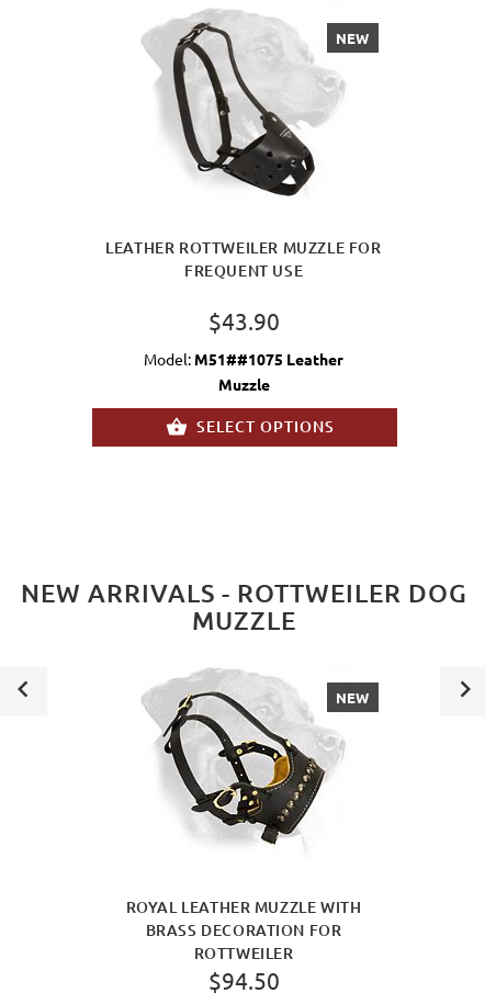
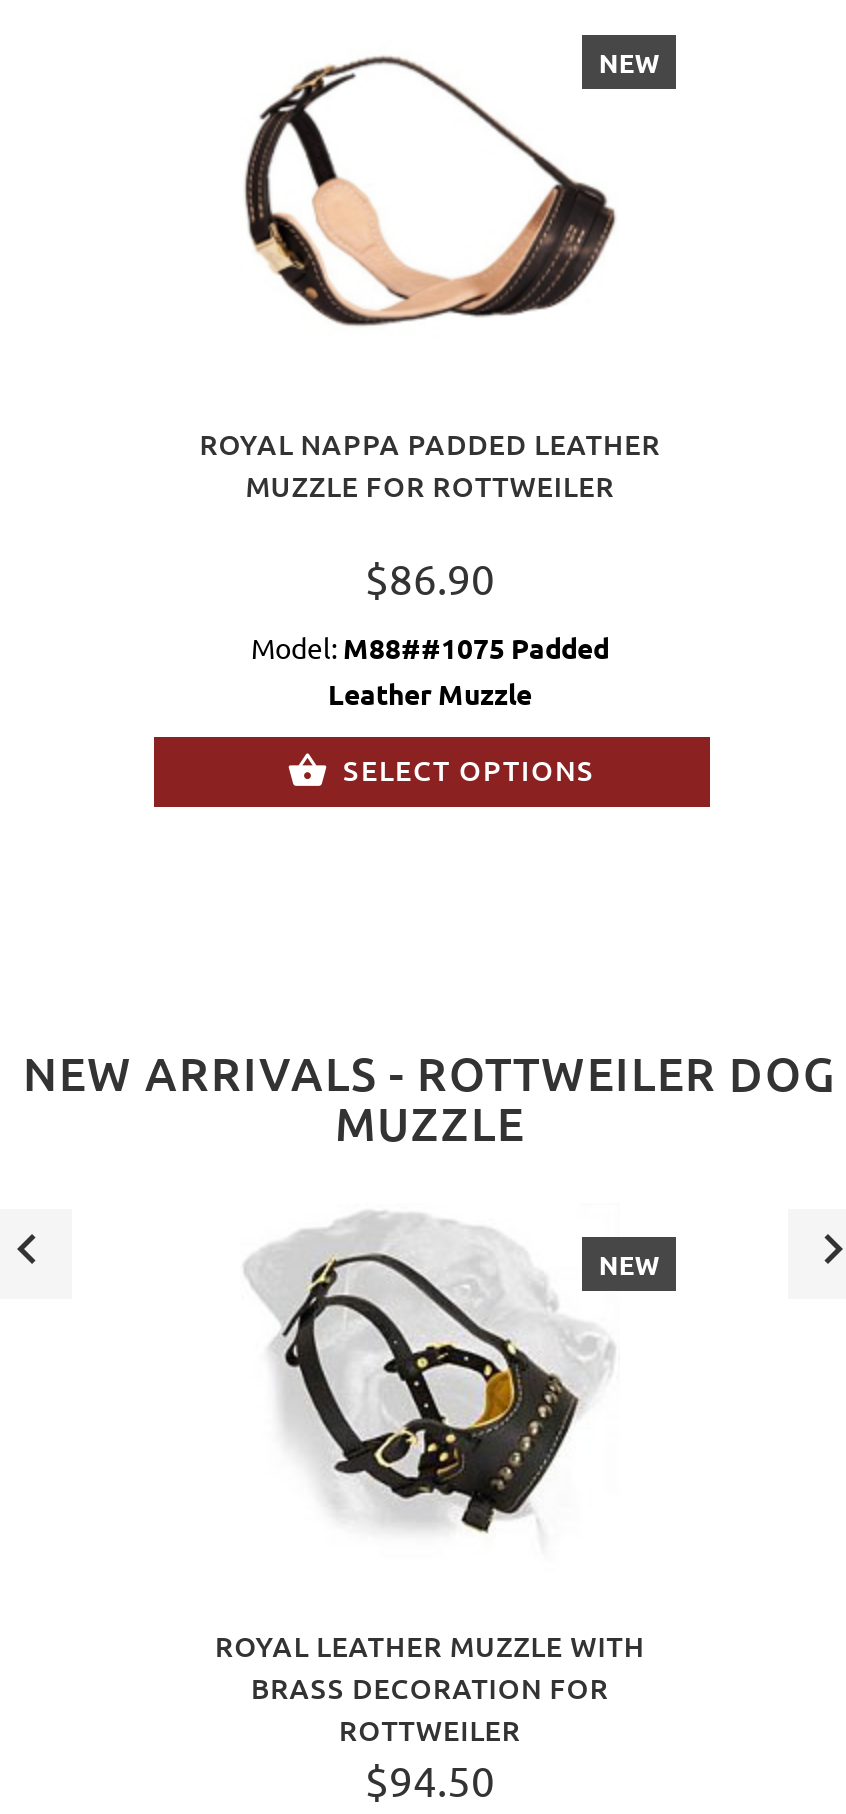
[106,9,382,281] [image] | LEATHER ROTTWEILER MUZZLE FOR | FREQUENT USE -> [199,11,661,504] [image] | ROYAL NAPPA PADDED LEATHER | MUZZLE FOR ROTTWEILER
[208,306,279,335] $43.90 -> [365,552,495,604] $86.90
[144,349,343,394] Model: M51##1075 Leather | Muzzle -> [251,629,609,711] Model: M88##1075 Padded | Leather Muzzle

